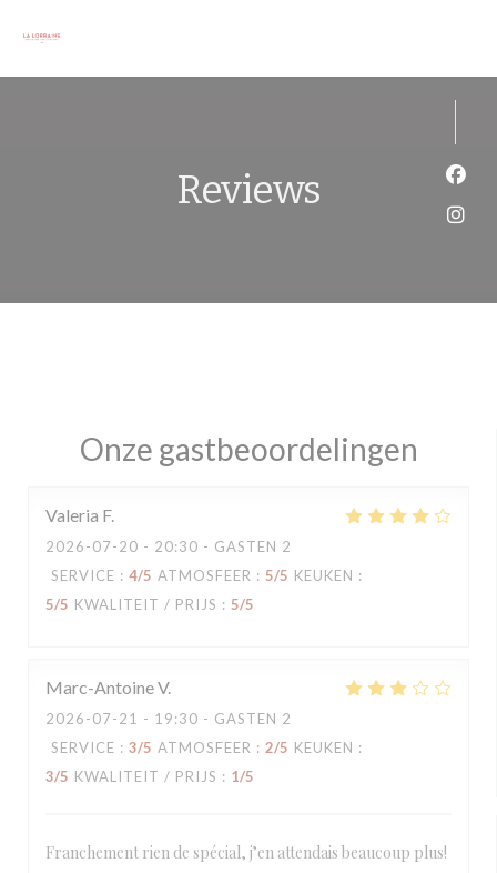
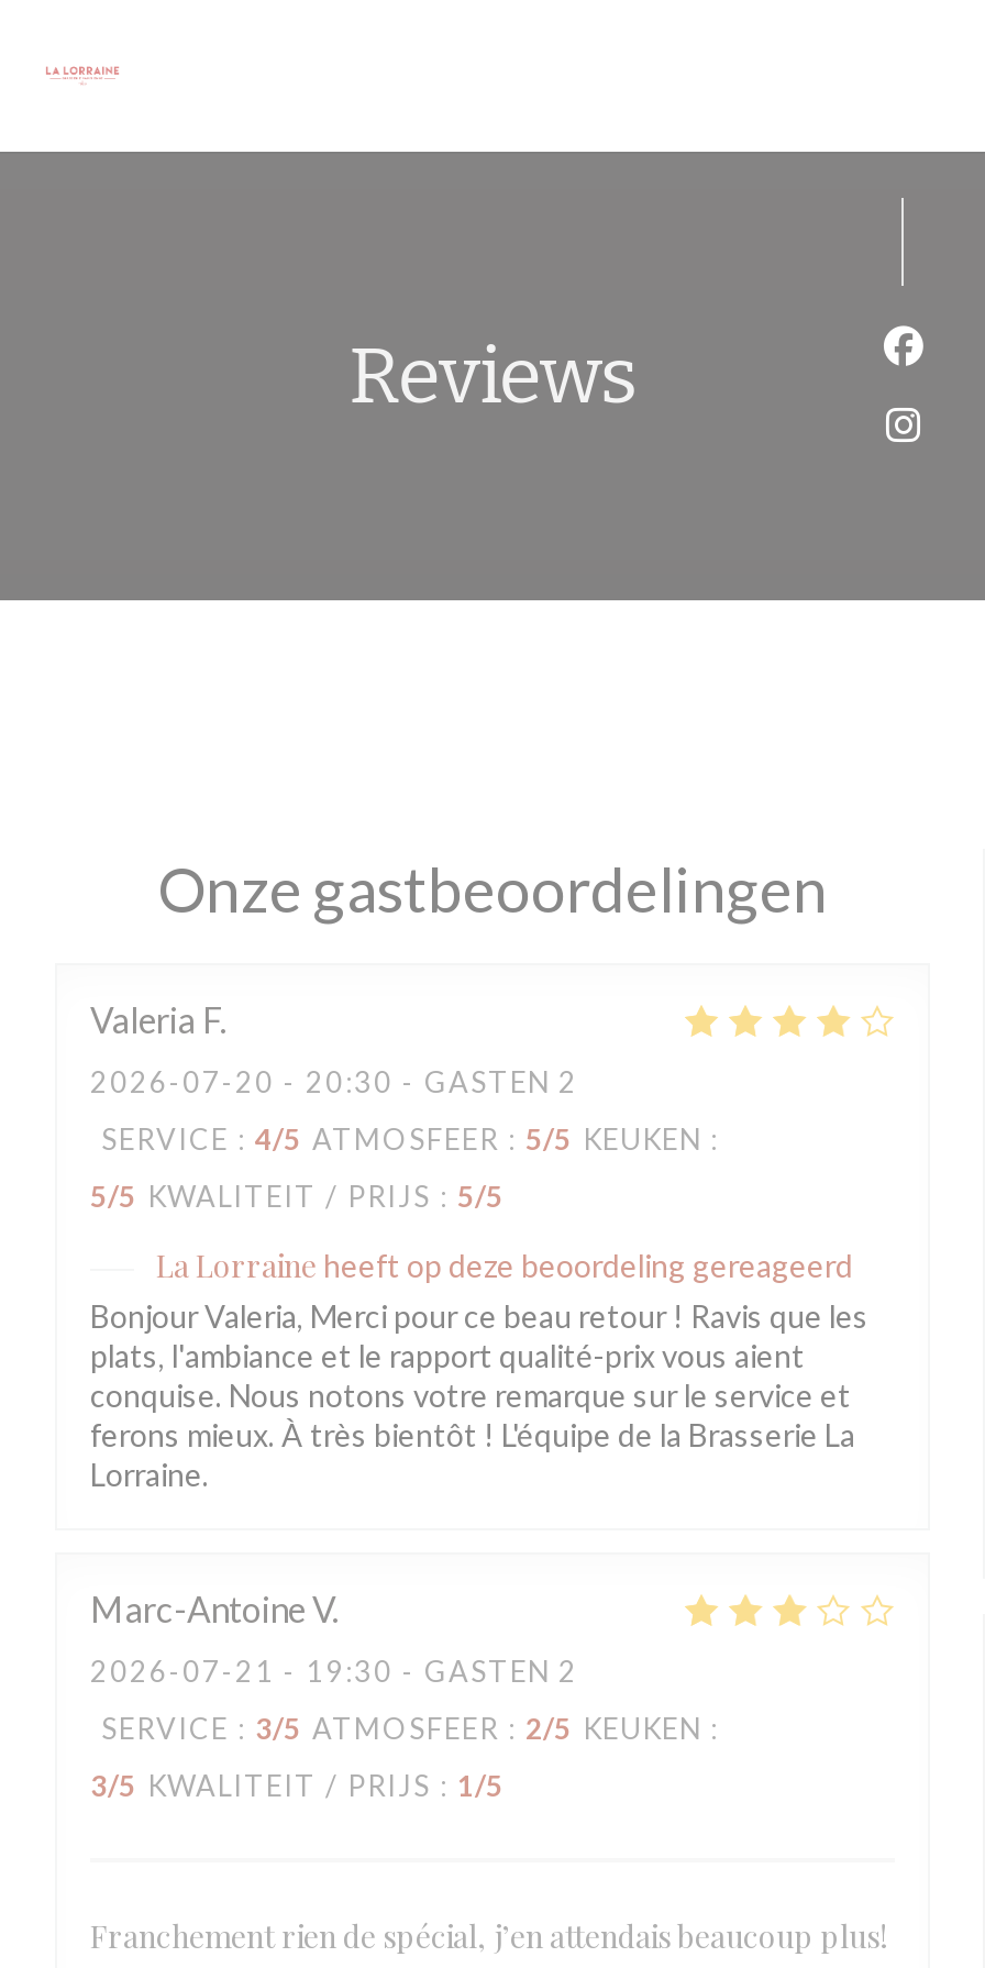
none -> [90,1245,868,1494] La Lorraine heeft op deze beoordeling gereageerd | Bonjour Valeria, Merci pour ce beau retour ! Ravis que les | plats, l'ambiance et le rapport qualité-prix vous aient | conquise. Nous notons votre remarque sur le service et | ferons mieux. À très bientôt ! L'équipe de la Brasserie La | Lorraine.

